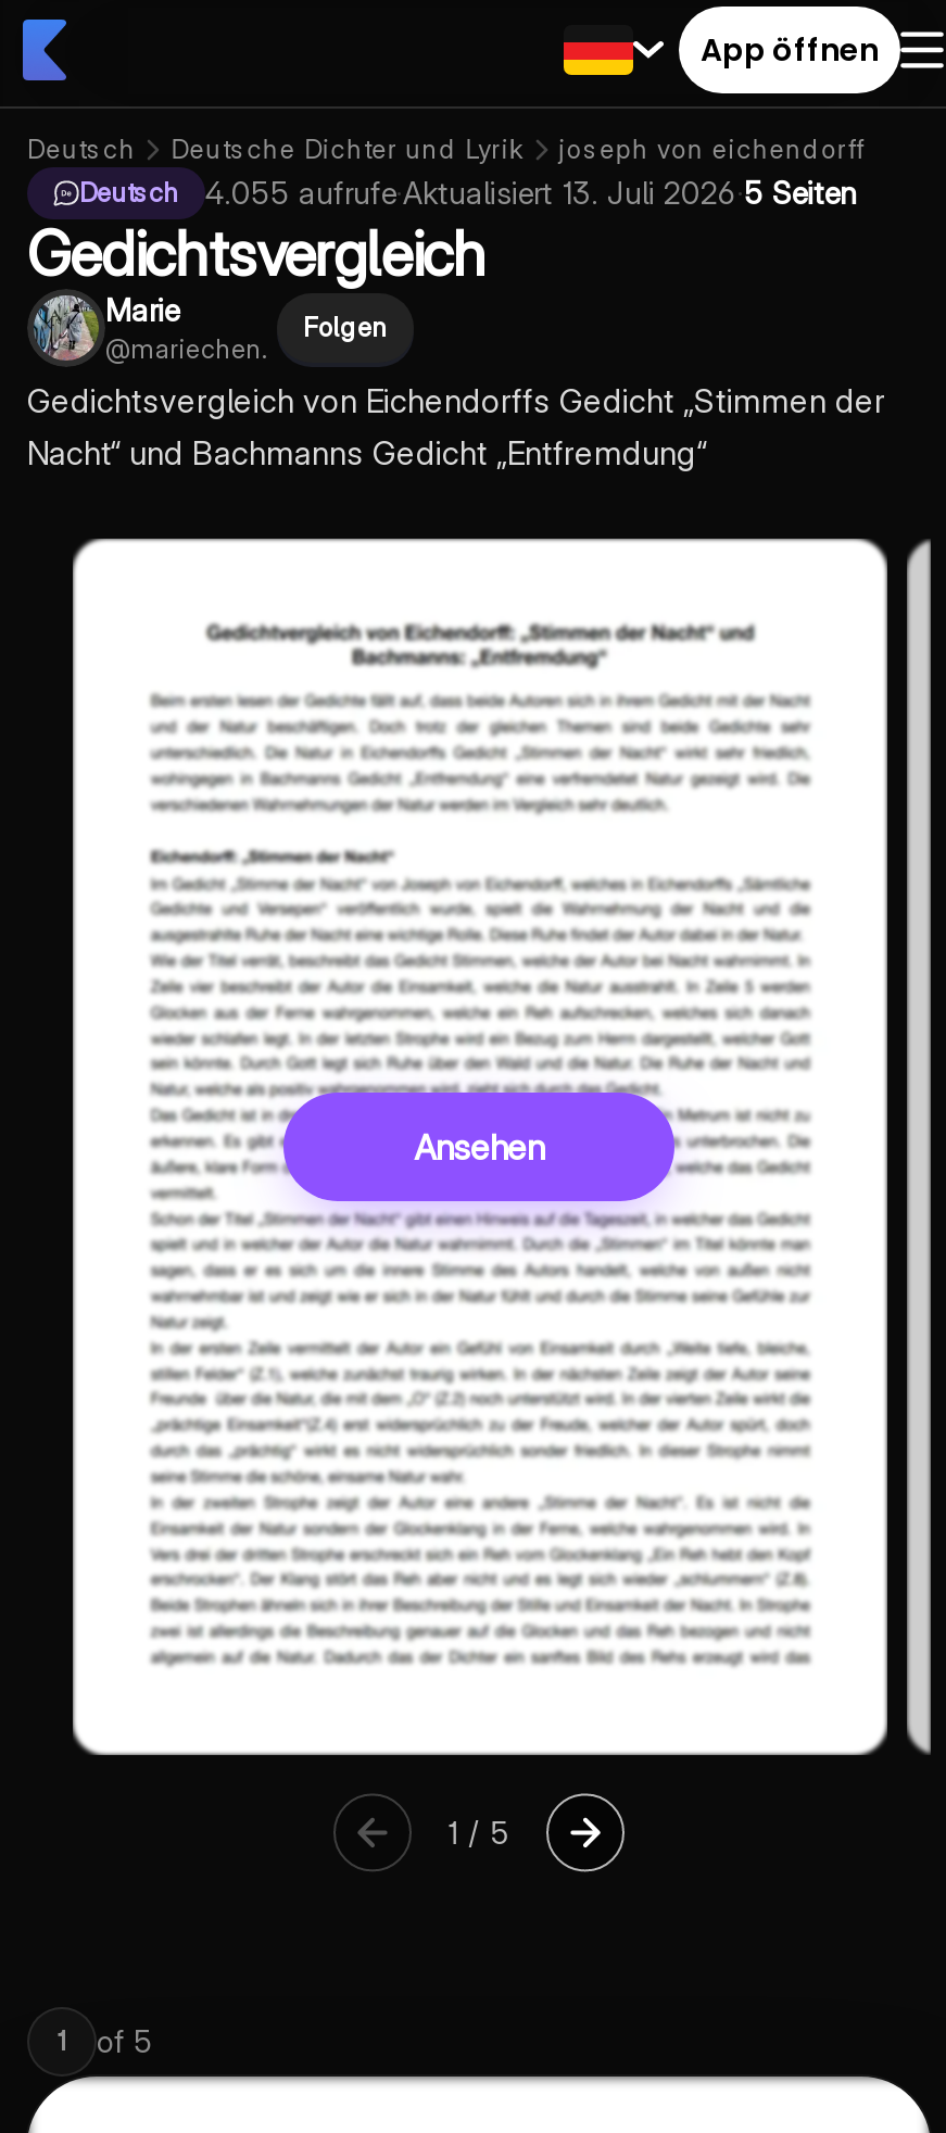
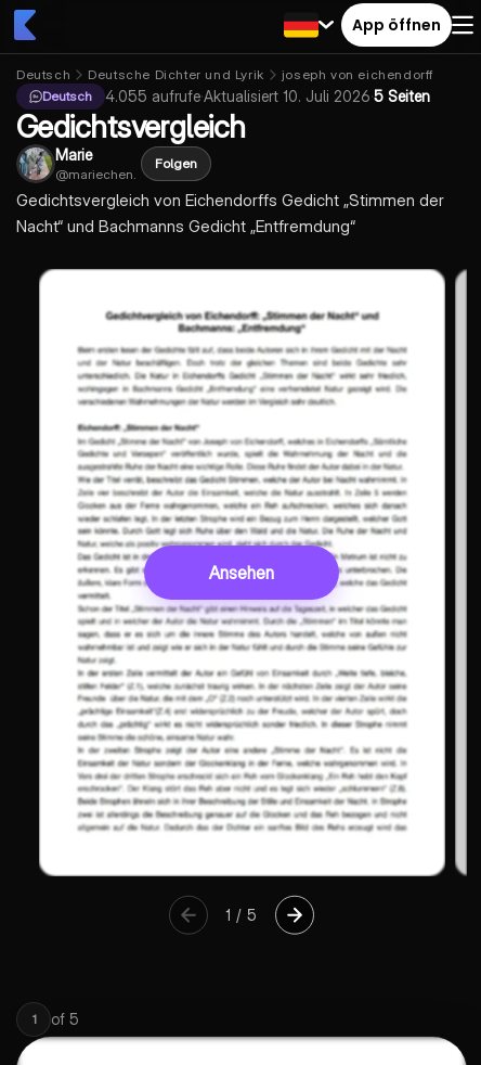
[205,174,857,211] 4.055 aufrufe · Aktualisiert 13. Juli 2026 · 5 Seiten -> [105,87,430,105] 4.055 aufrufe · Aktualisiert 10. Juli 2026 · 5 Seiten

